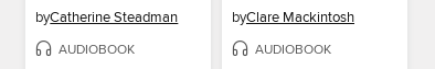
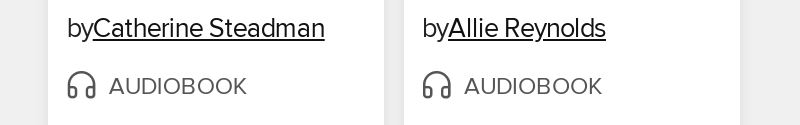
[232,9,354,27] byClare Mackintosh -> [422,14,606,46] byAllie Reynolds

